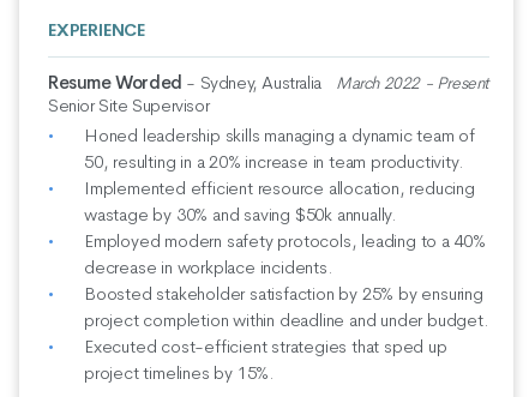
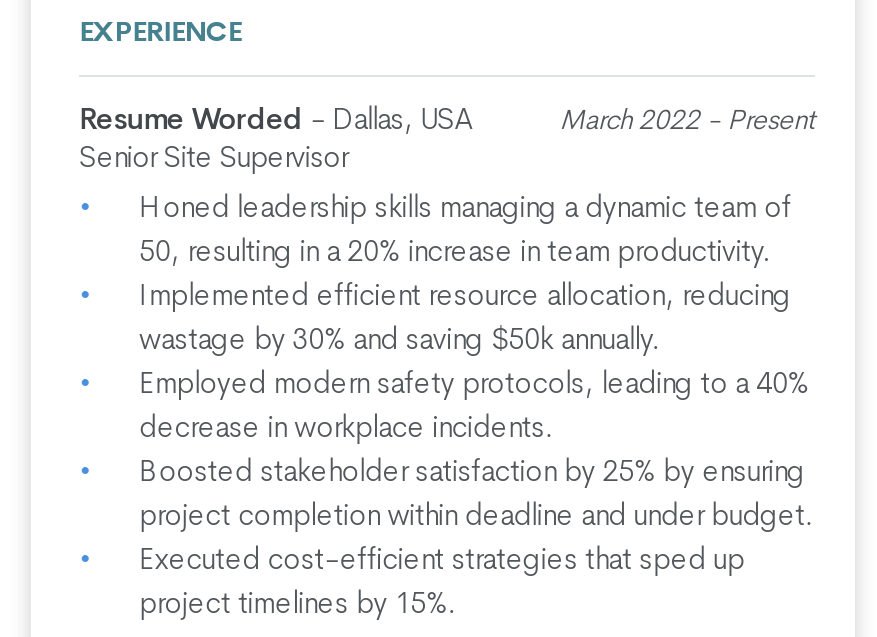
[48,71,321,94] Resume Worded - Sydney, Australia -> [79,99,473,137] Resume Worded - Dallas, USA

